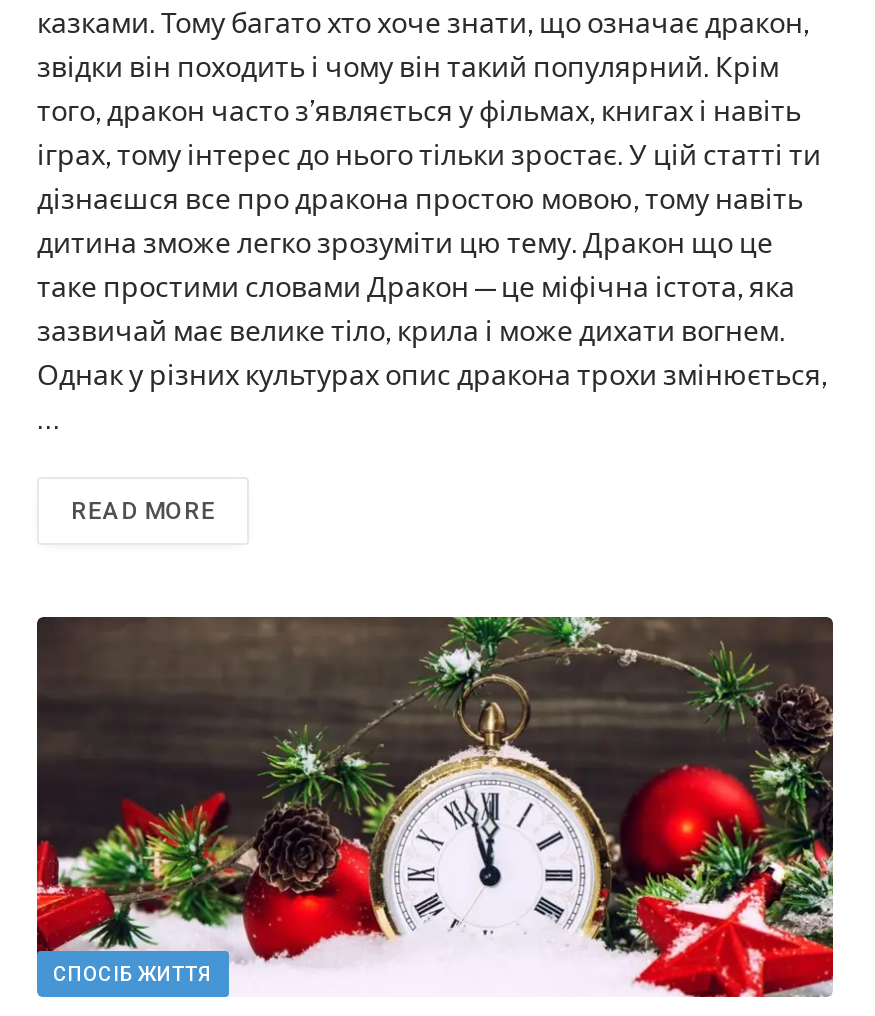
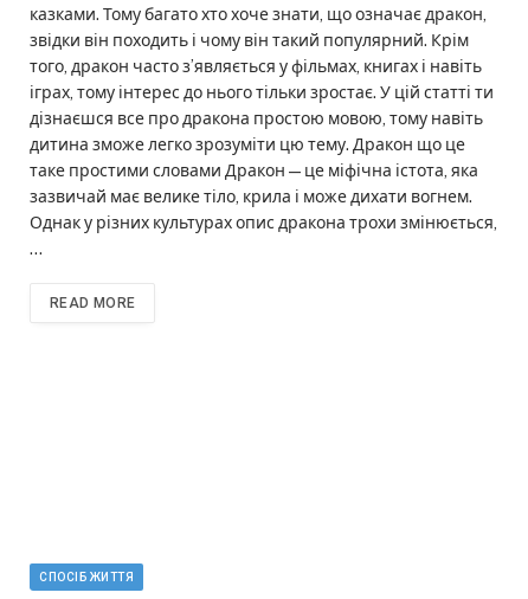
[35,614,835,1000] [image] -> none

